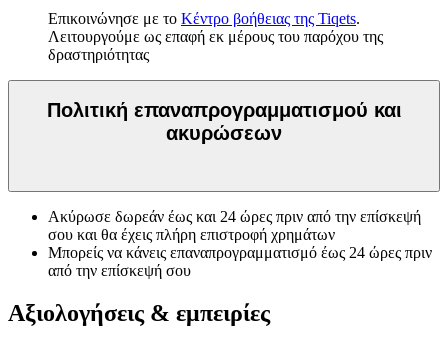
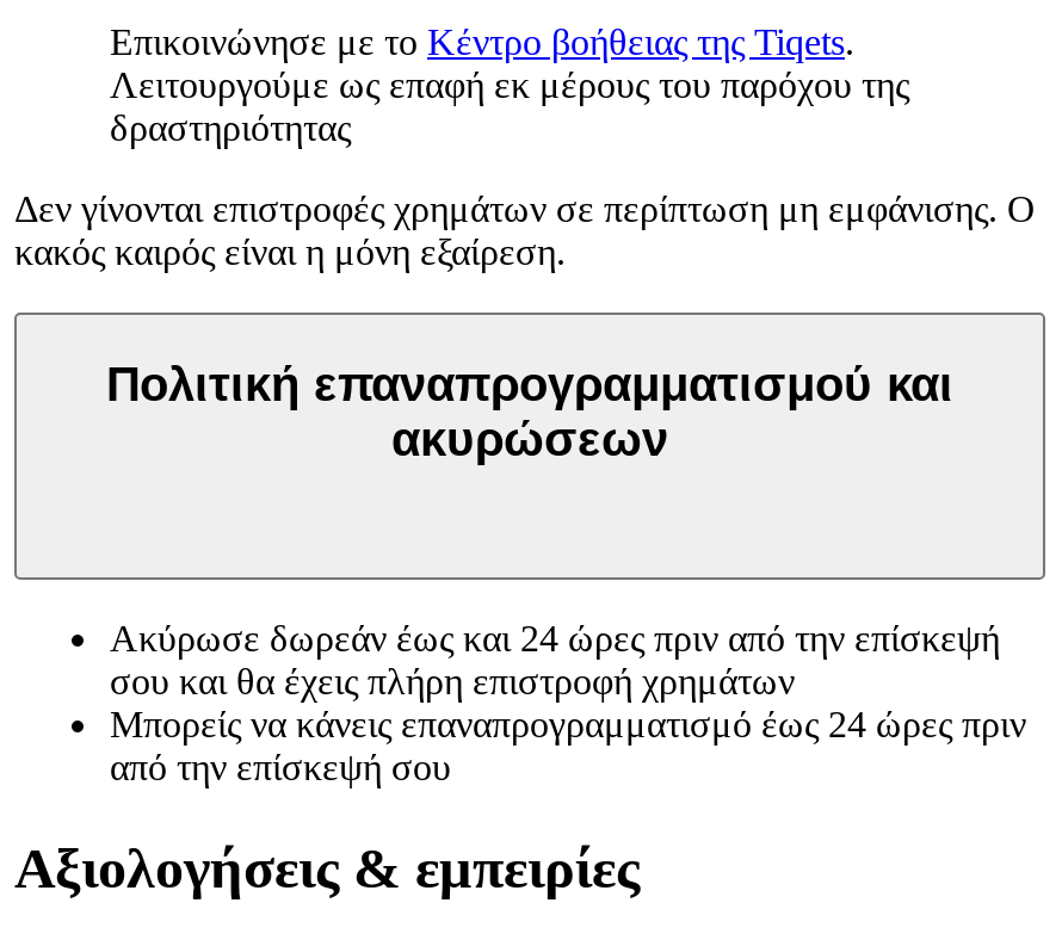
none -> [14,188,1036,271] Δεν γίνονται επιστροφές χρημάτων σε περίπτωση μη εμφάνισης. Ο | κακός καιρός είναι η μόνη εξαίρεση.

